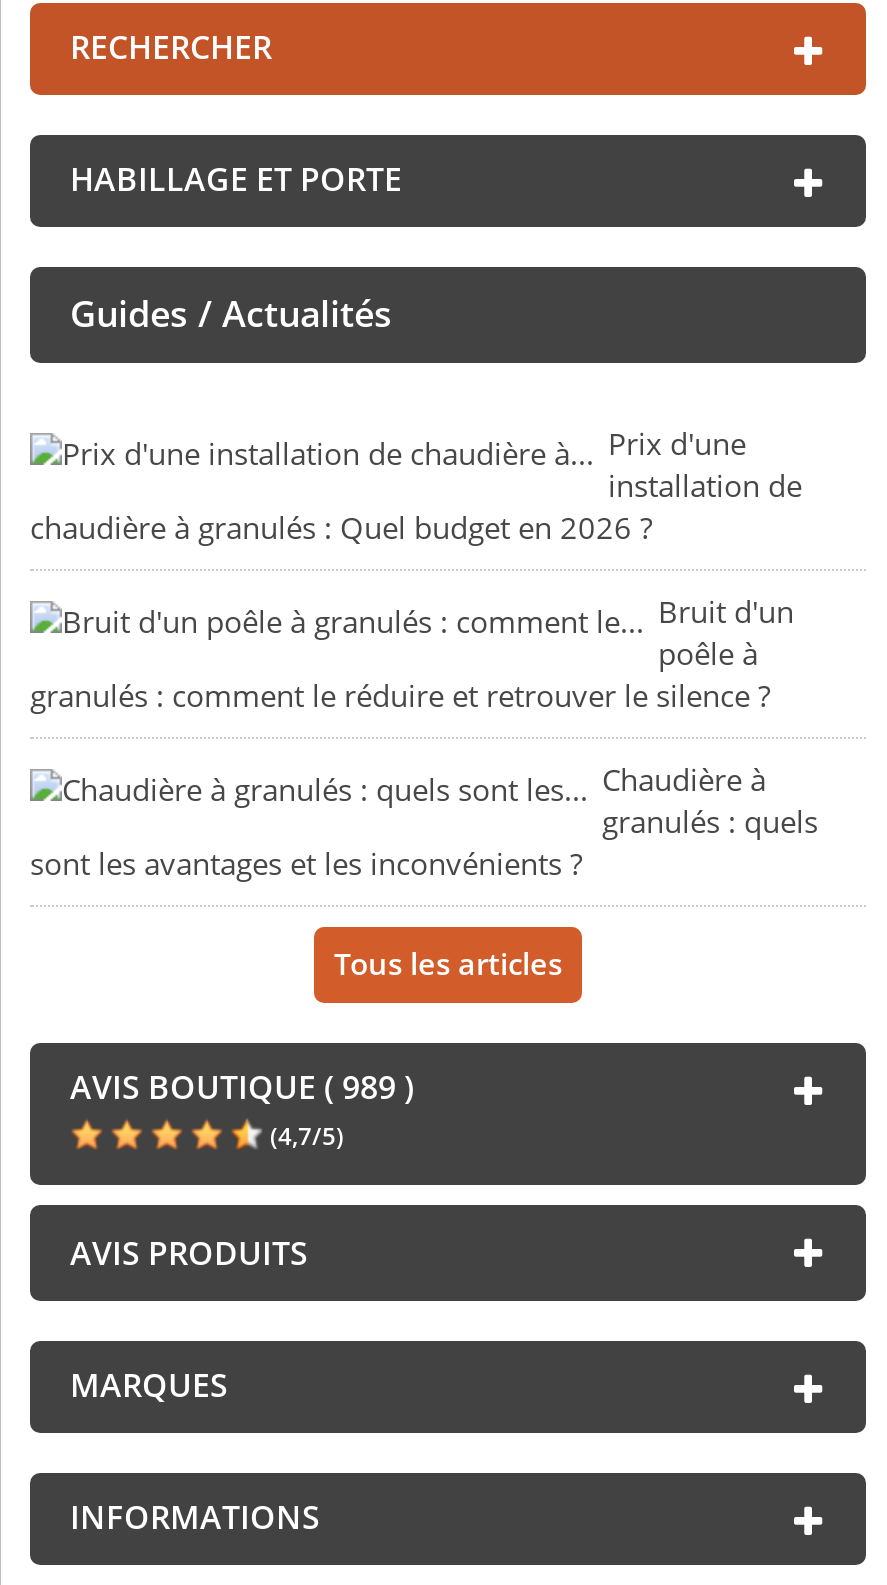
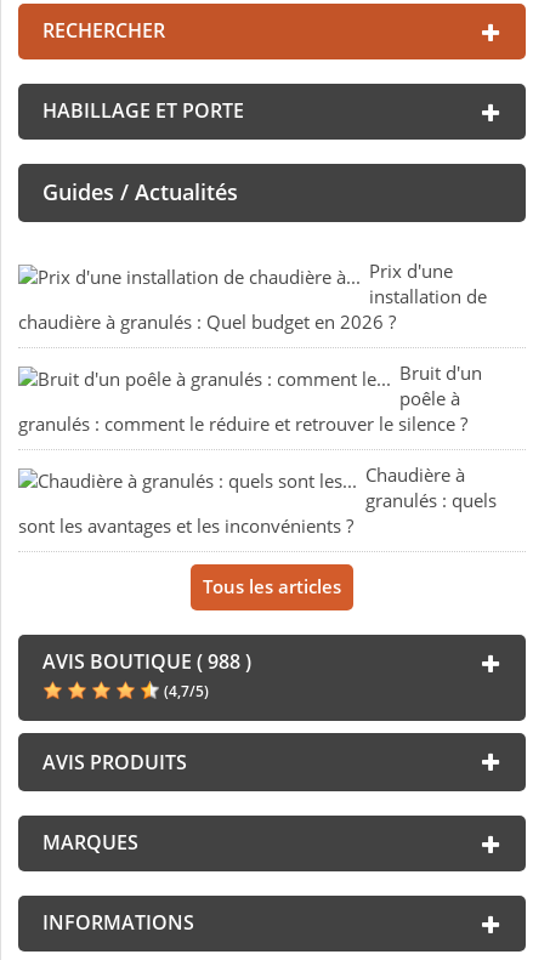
[70,1066,414,1110] AVIS BOUTIQUE ( 989 ) -> [42,648,251,675] AVIS BOUTIQUE ( 988 )

